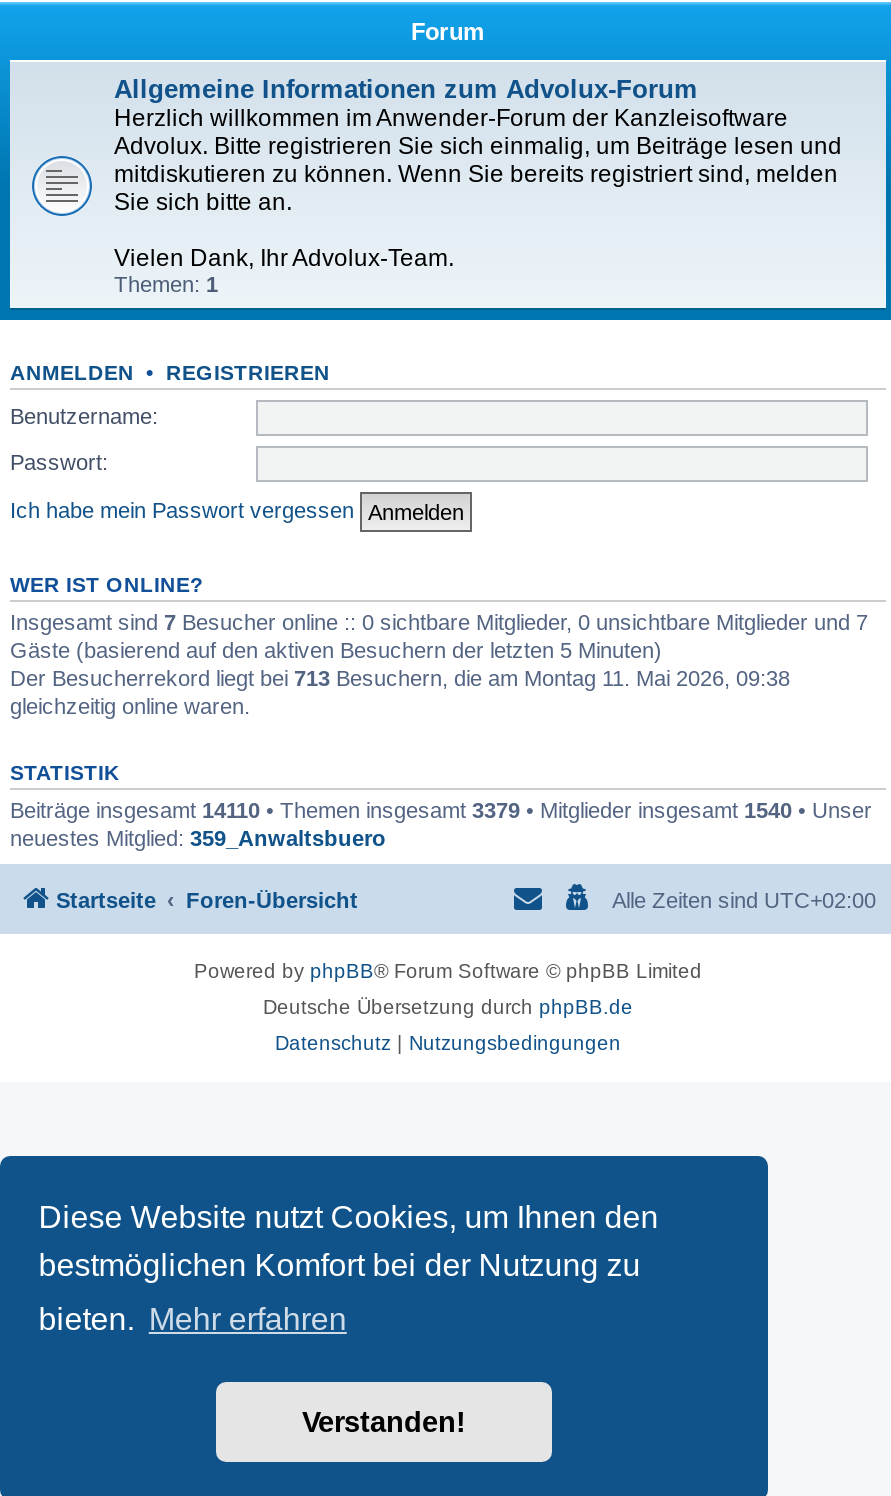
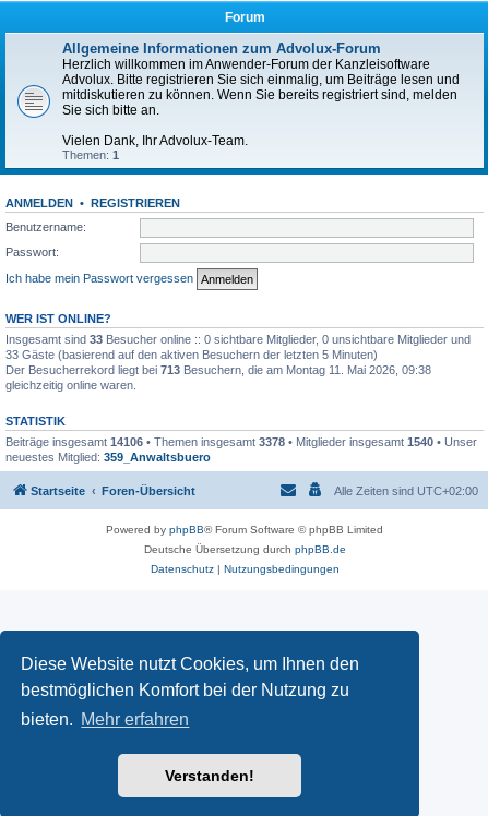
[10,610,868,662] Insgesamt sind 7 Besucher online :: 0 sichtbare Mitglieder, 0 unsichtbare Mitglieder und 7 | Gäste (basierend auf den aktiven Besuchern der letzten 5 Minuten) -> [5,333,471,361] Insgesamt sind 33 Besucher online :: 0 sichtbare Mitglieder, 0 unsichtbare Mitglieder und | 33 Gäste (basierend auf den aktiven Besuchern der letzten 5 Minuten)
[10,798,872,822] Beiträge insgesamt 14110 • Themen insgesamt 3379 • Mitglieder insgesamt 1540 • Unser -> [5,435,477,448] Beiträge insgesamt 14106 • Themen insgesamt 3378 • Mitglieder insgesamt 1540 • Unser

